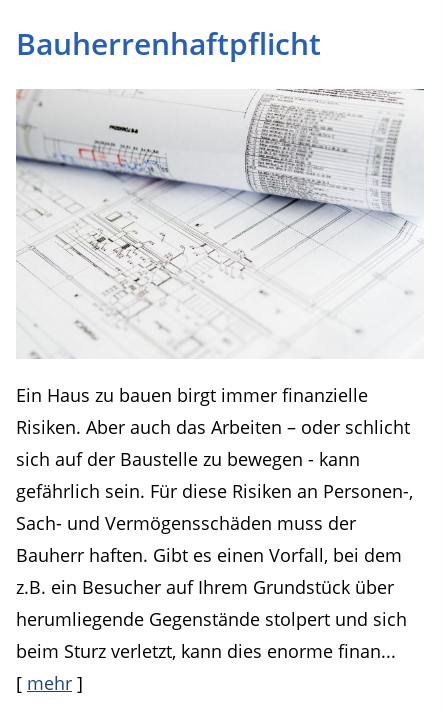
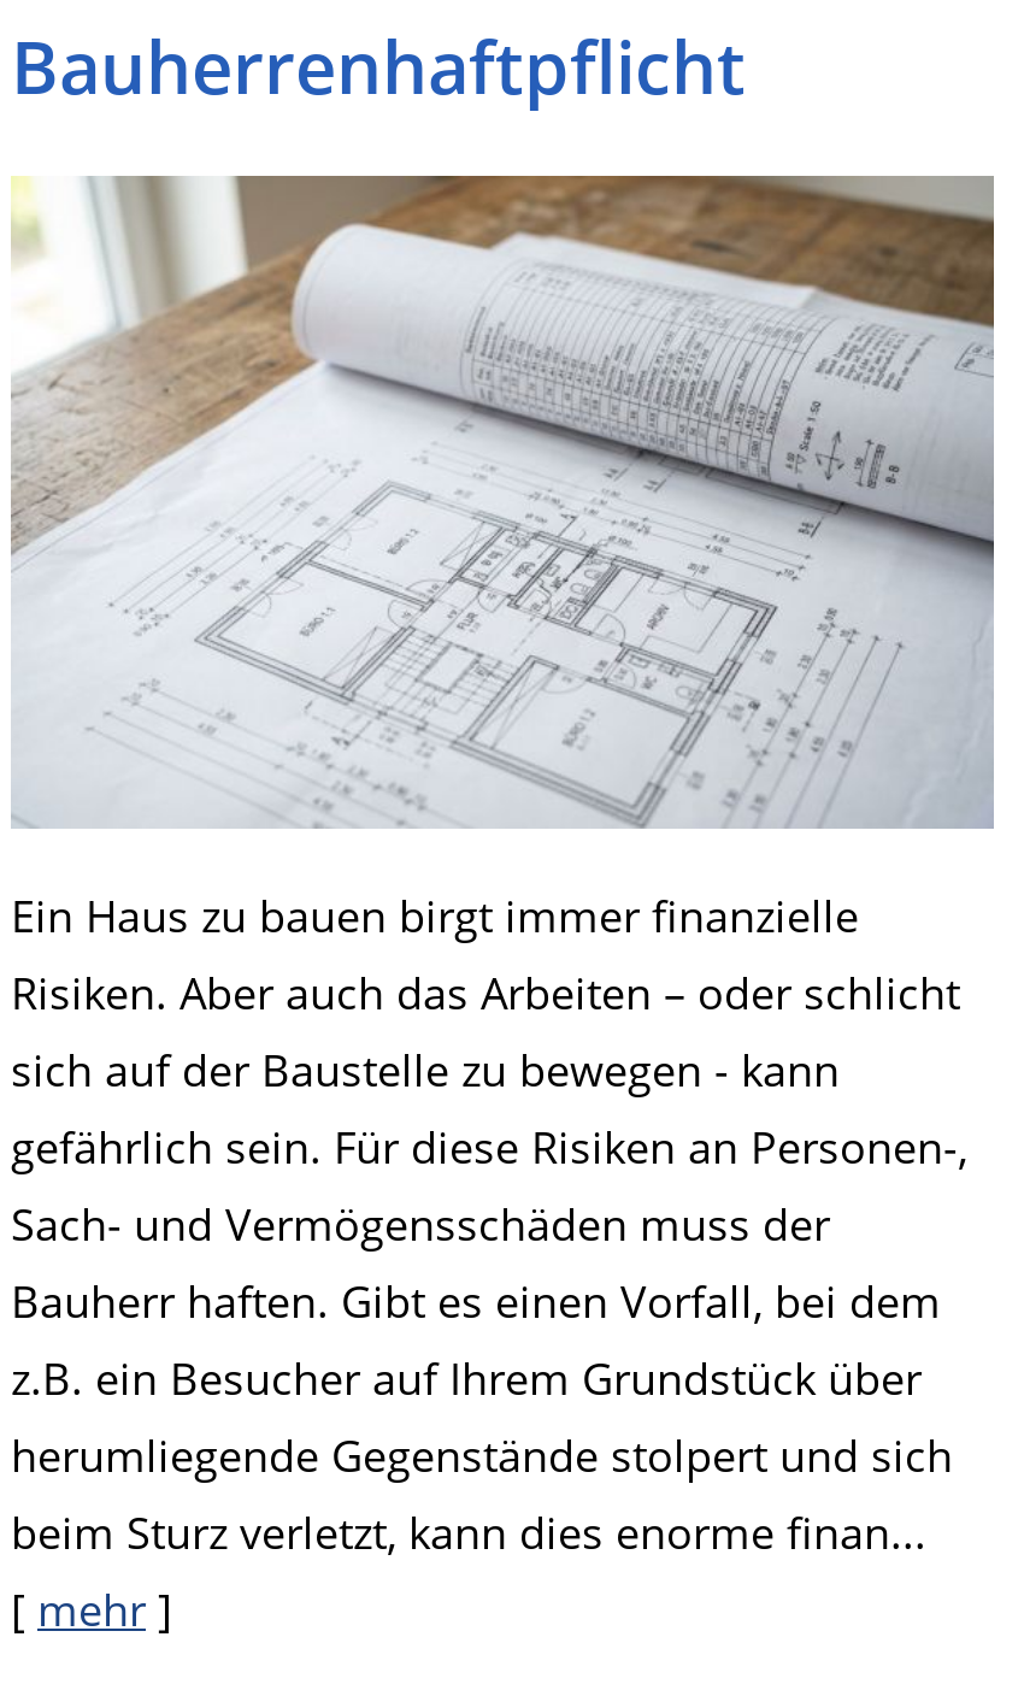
[15,88,424,359] [image] -> [11,173,996,831] [image]

